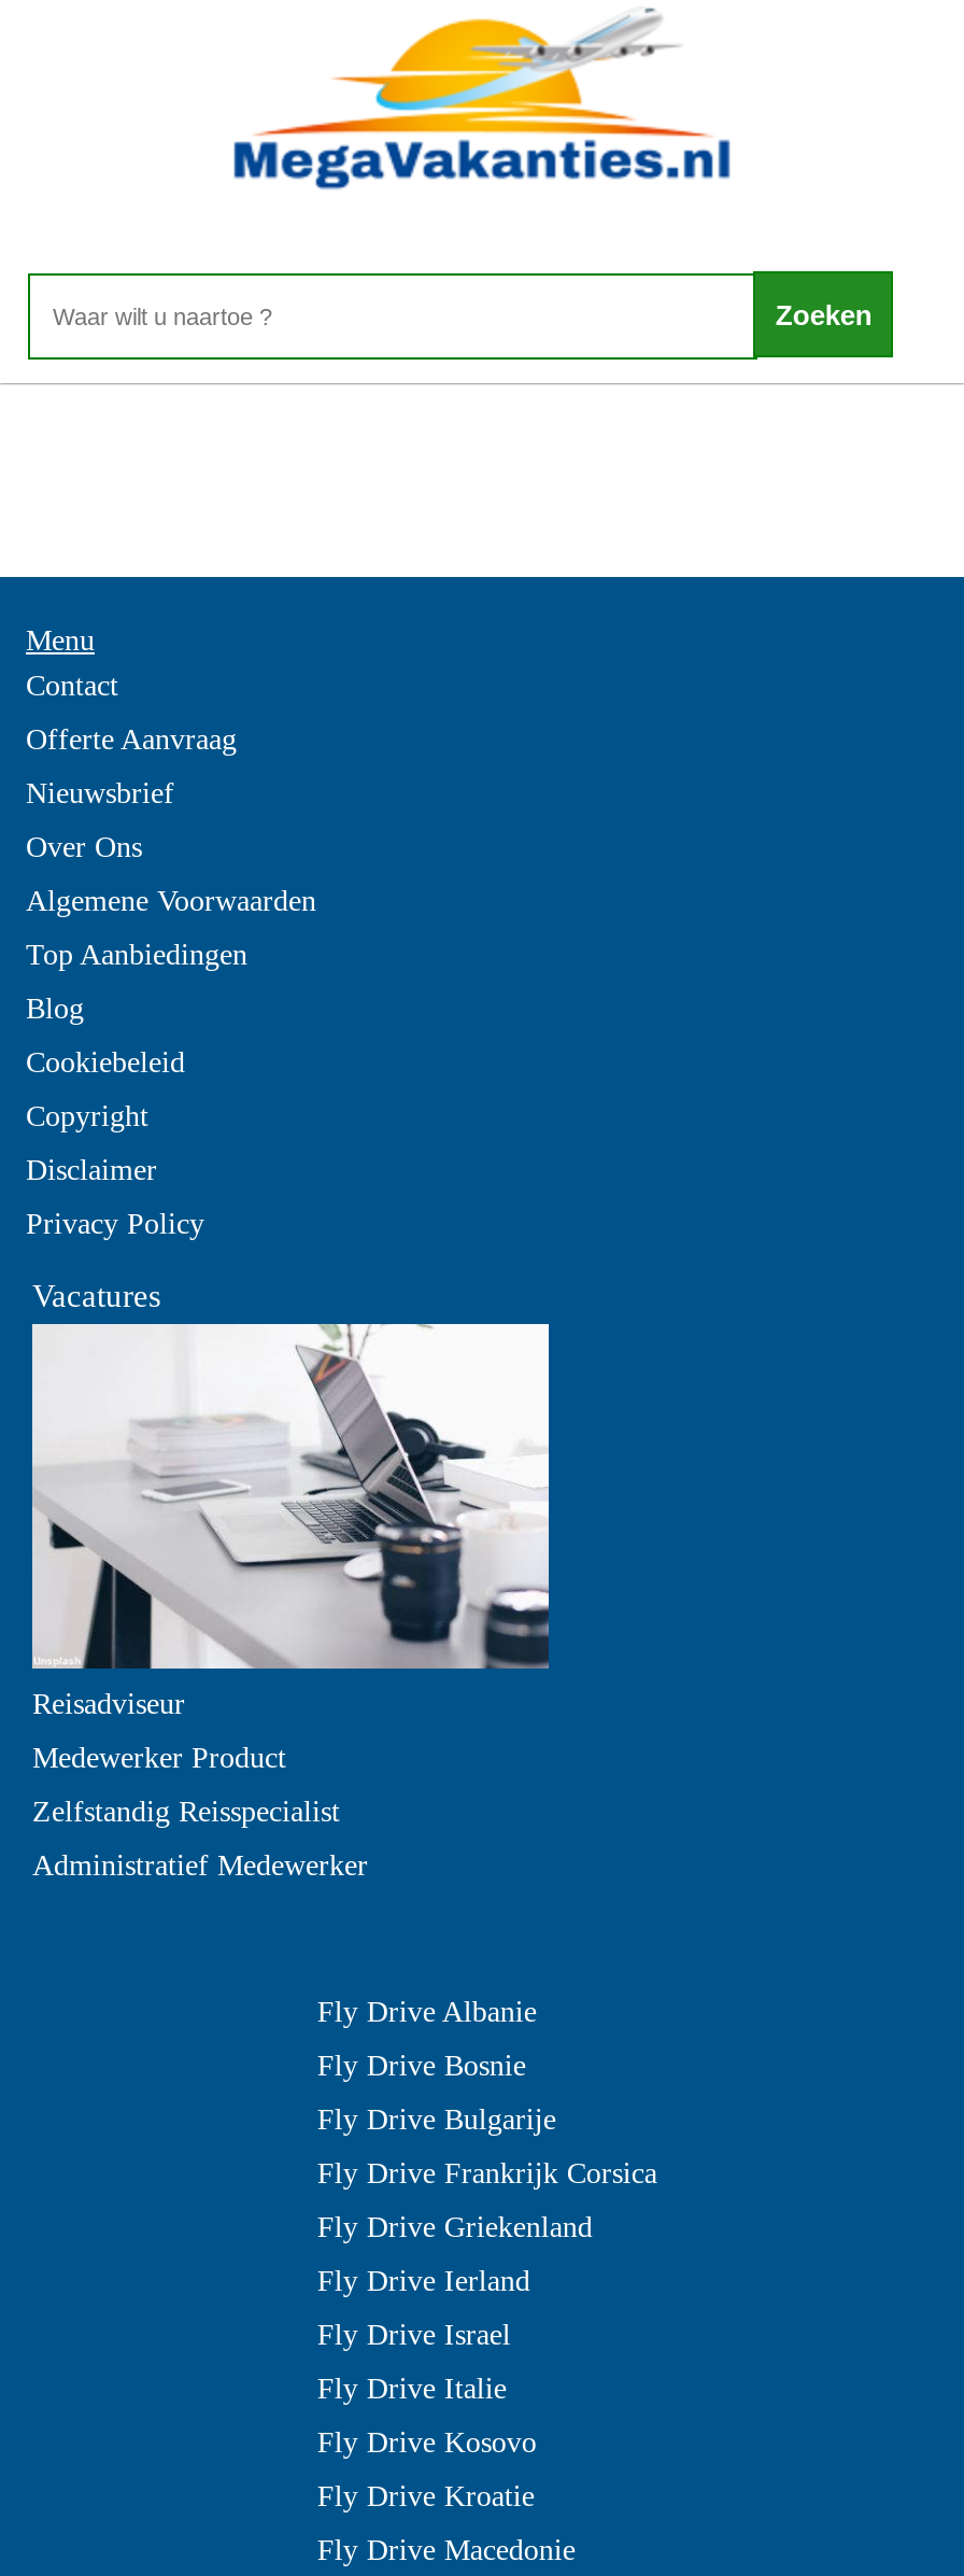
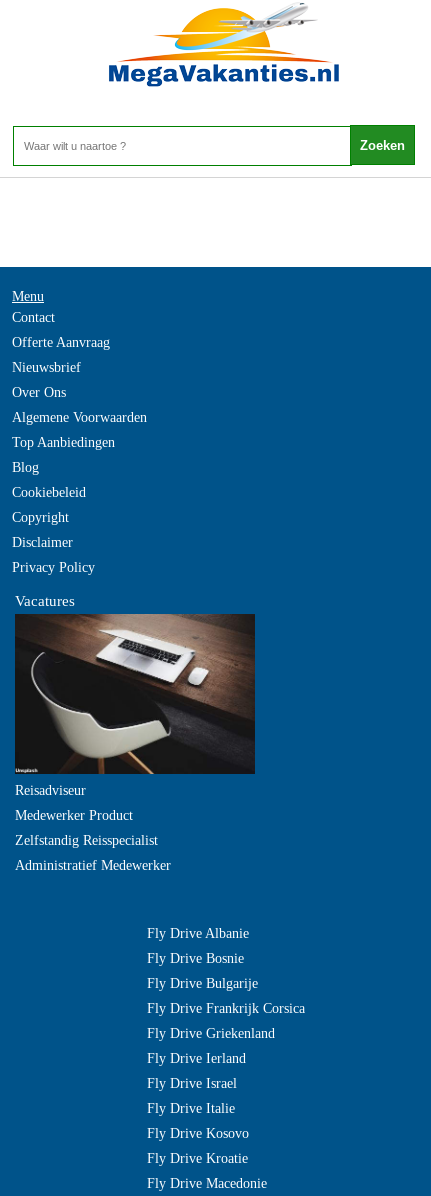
[30,1322,551,1671] [image] -> [14,613,256,775] [image]

